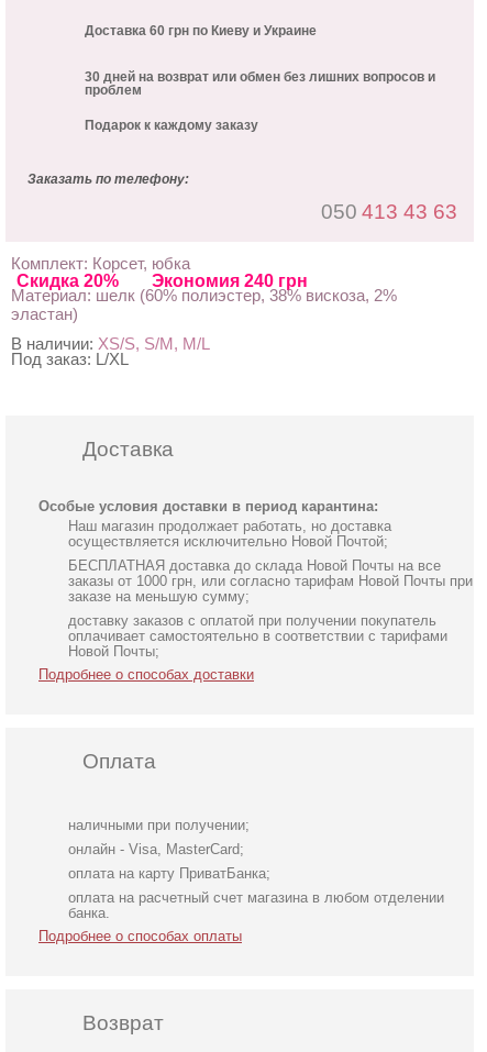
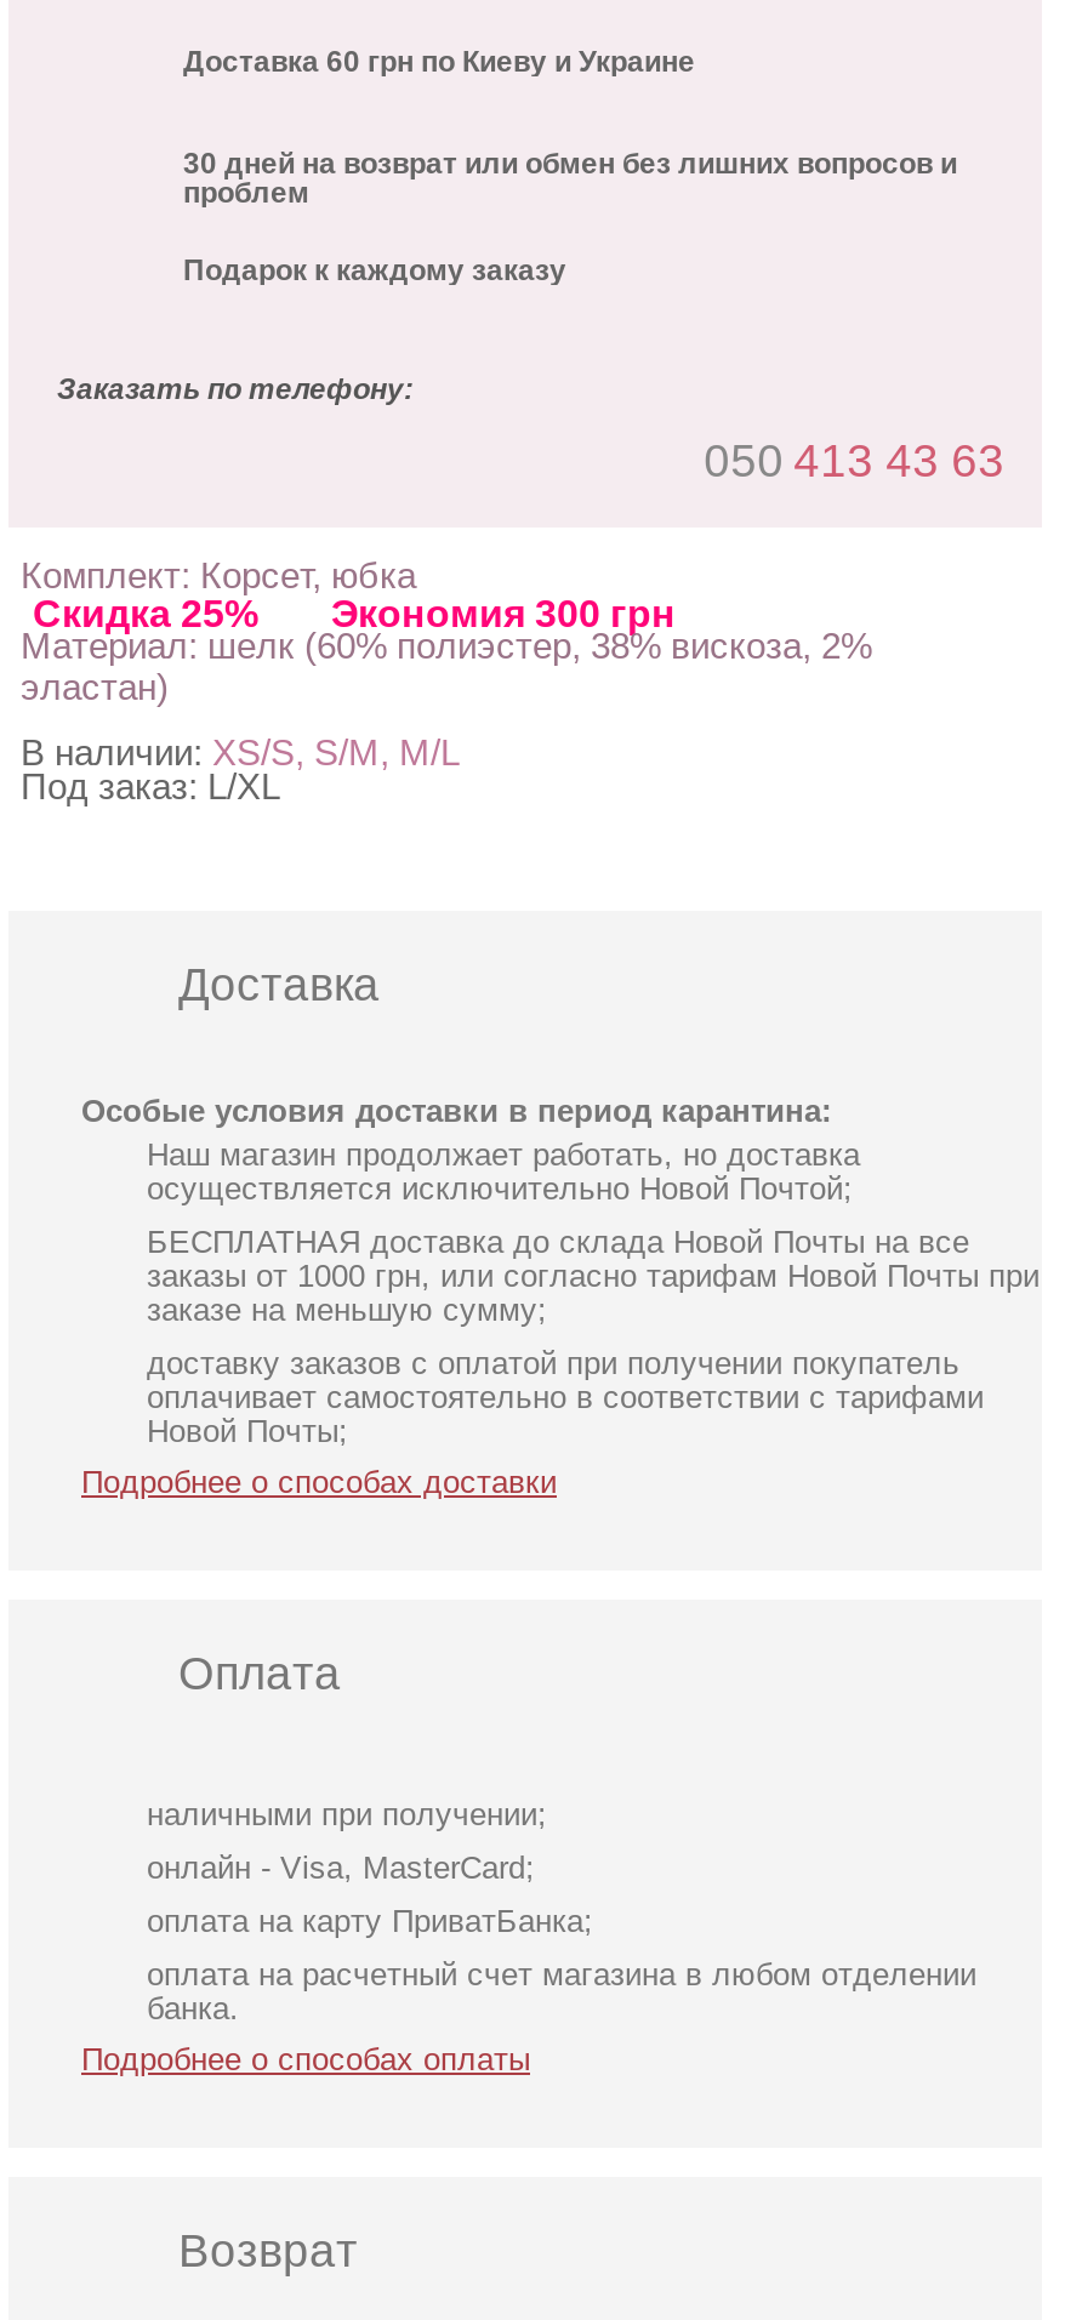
[16,271,119,290] Скидка 20% -> [33,592,258,634] Скидка 25%
[152,271,308,290] Экономия 240 грн -> [331,592,676,634] Экономия 300 грн

